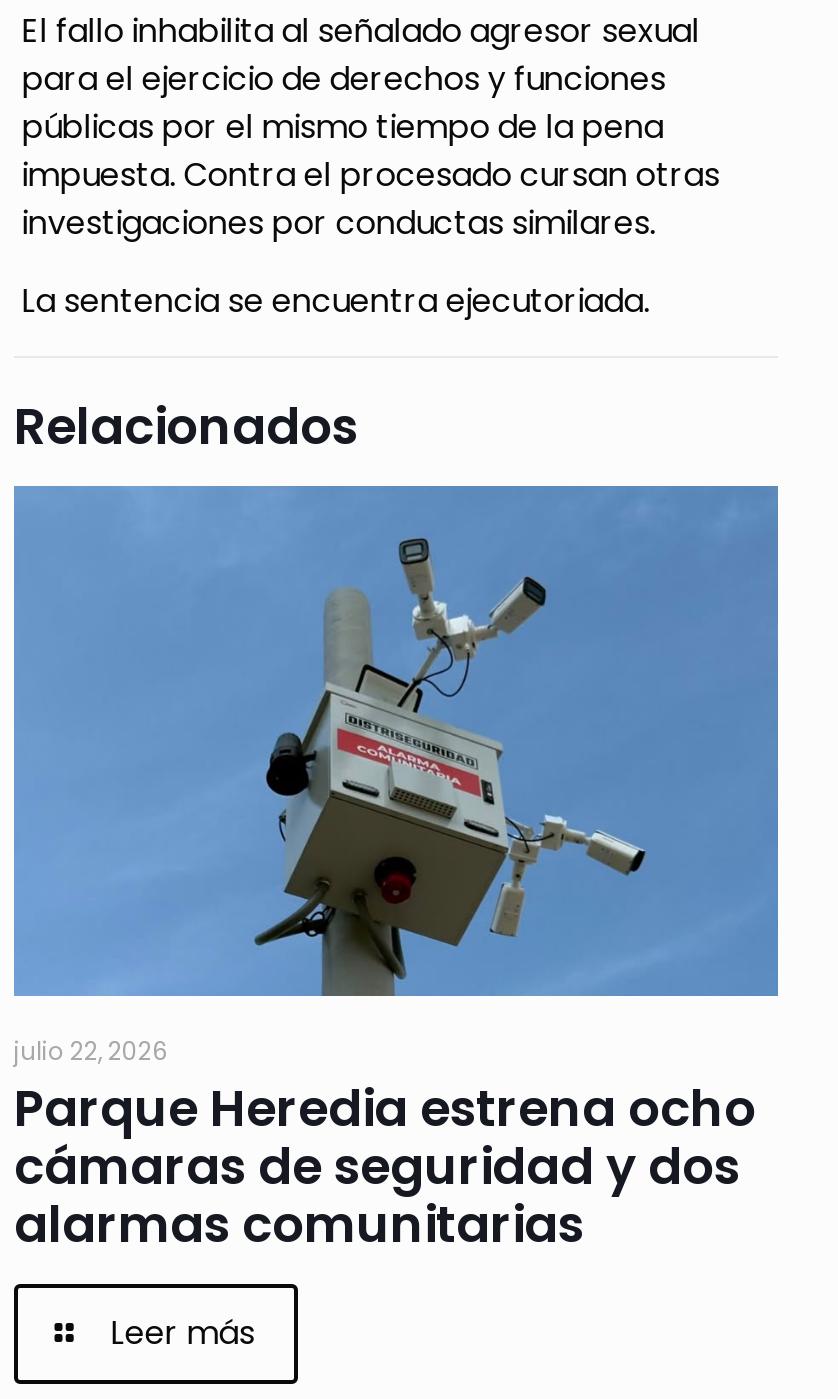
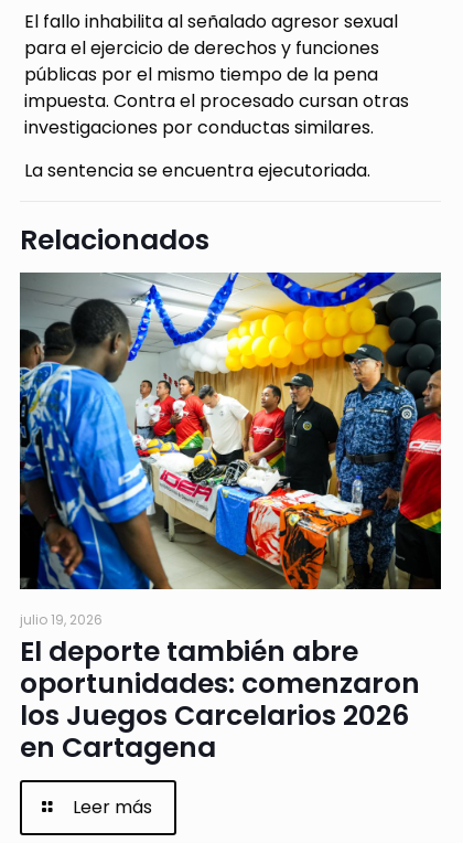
[12,484,780,1260] [image] | julio 22, 2026 | Parque Heredia estrena ocho | cámaras de seguridad y dos | alarmas comunitarias -> [19,271,442,767] [image] | julio 19, 2026 | El deporte también abre | oportunidades: comenzaron | los Juegos Carcelarios 2026 | en Cartagena

